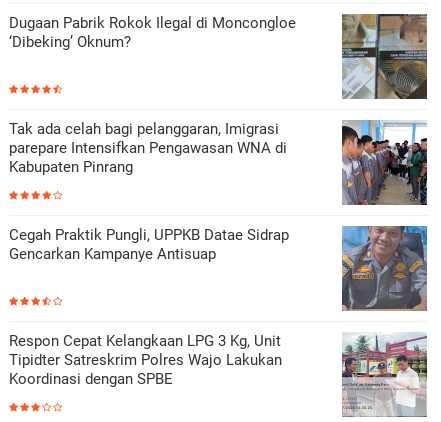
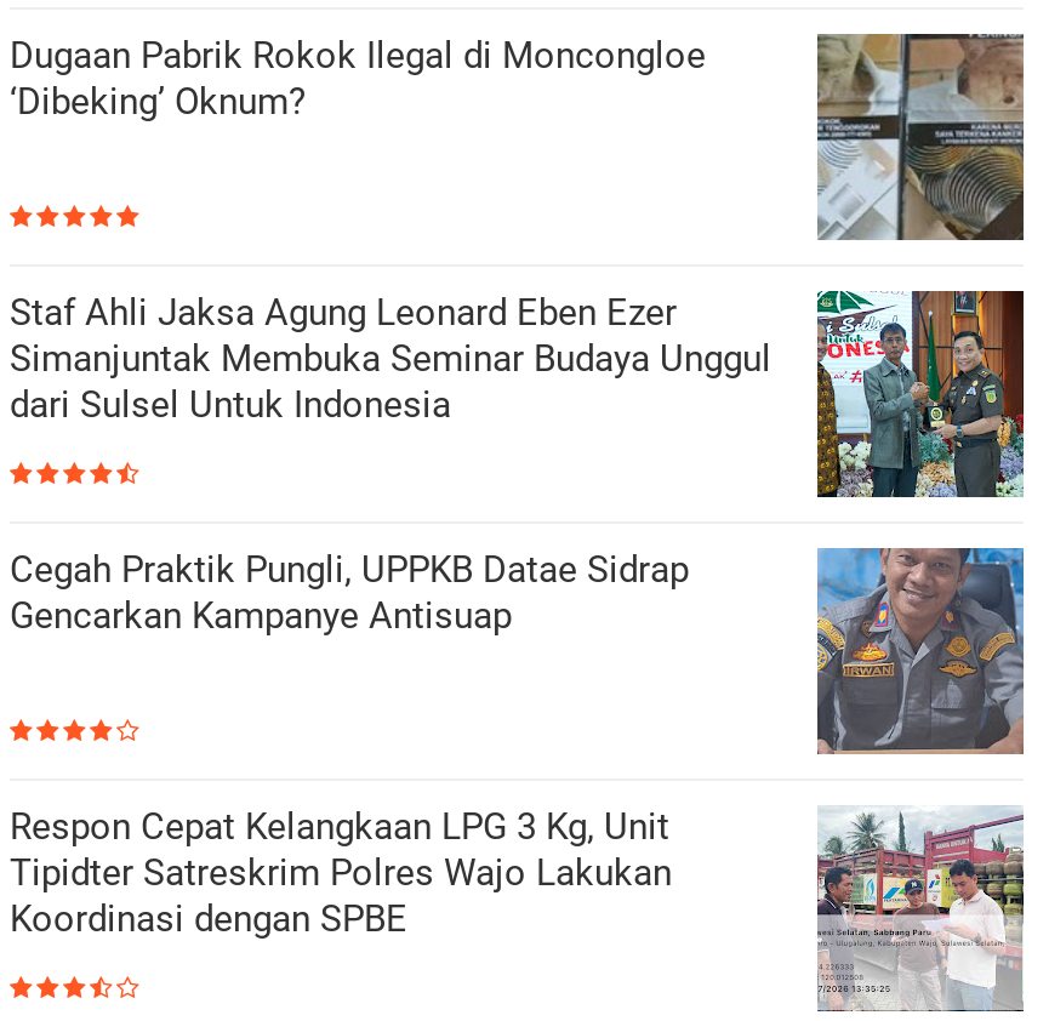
[9,120,287,176] Tak ada celah bagi pelanggaran, Imigrasi | parepare Intensifkan Pengawasan WNA di | Kabupaten Pinrang -> [10,291,771,427] Staf Ahli Jaksa Agung Leonard Eben Ezer | Simanjuntak Membuka Seminar Budaya Unggul | dari Sulsel Untuk Indonesia
[341,120,428,206] [image] -> [815,289,1026,500] [image]

